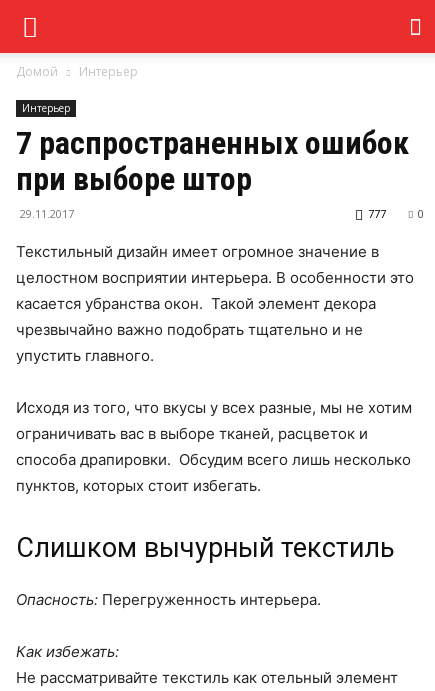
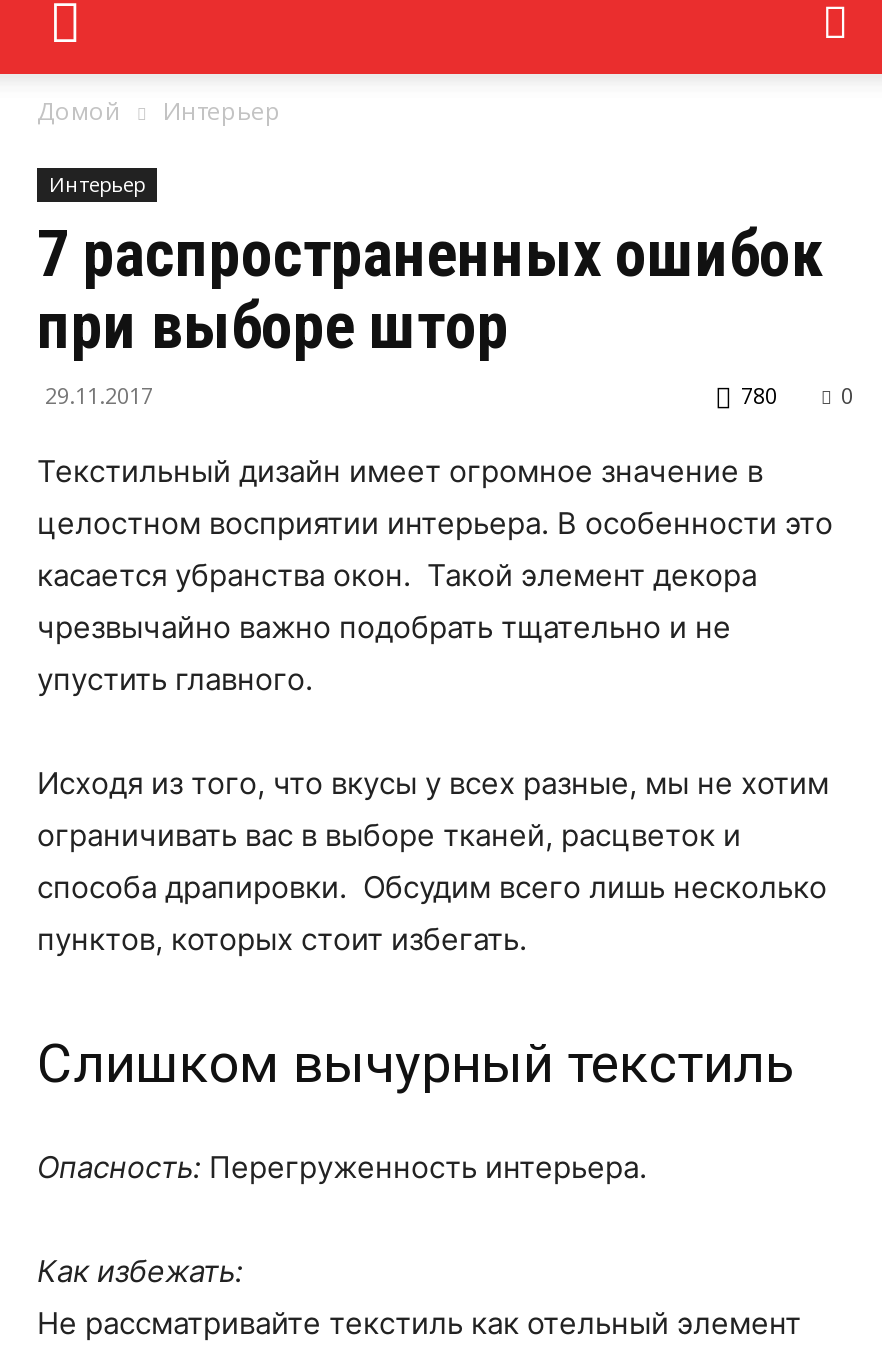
[368,206,386,221] 777 -> [741,380,777,410] 780

